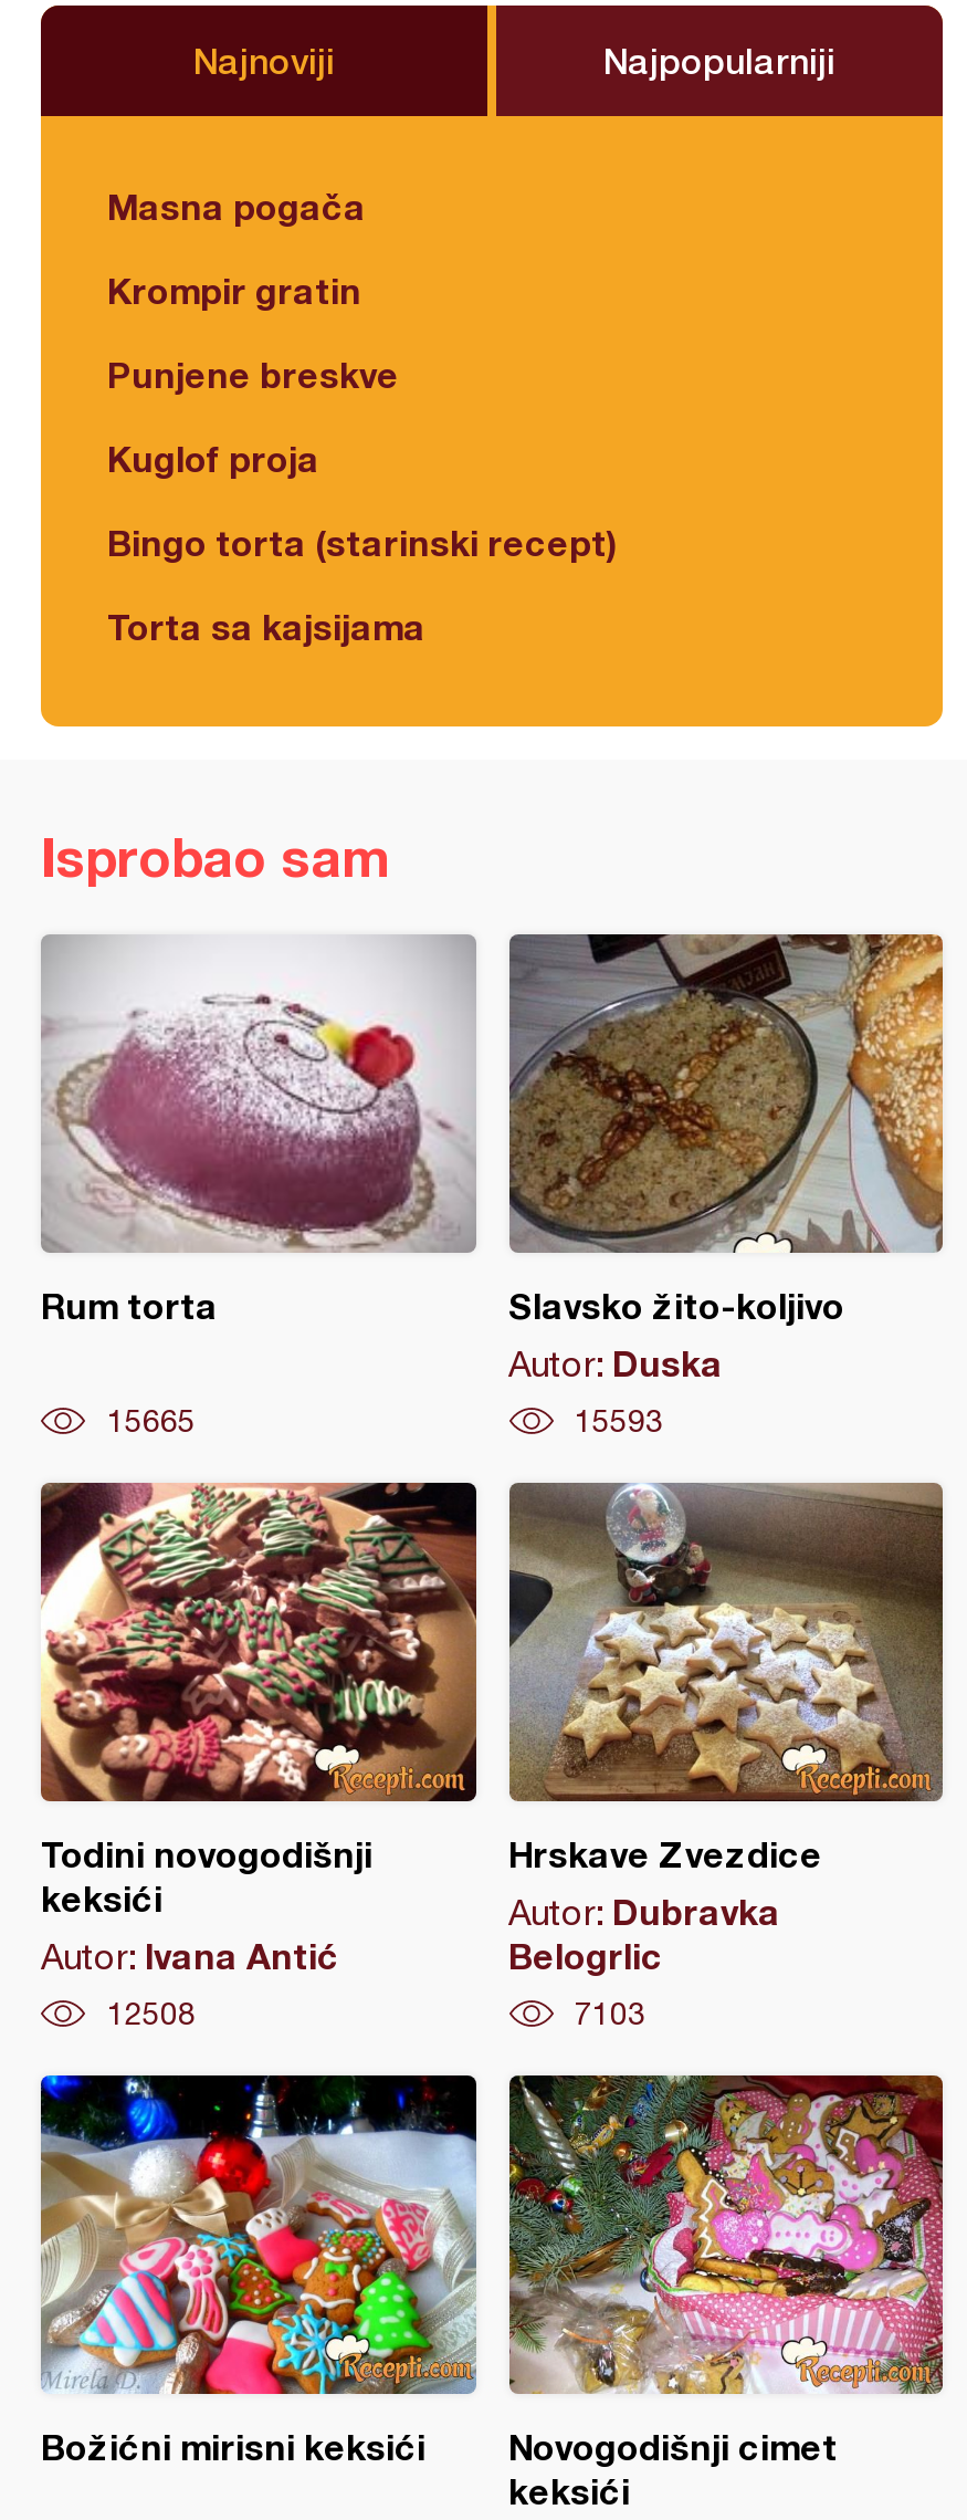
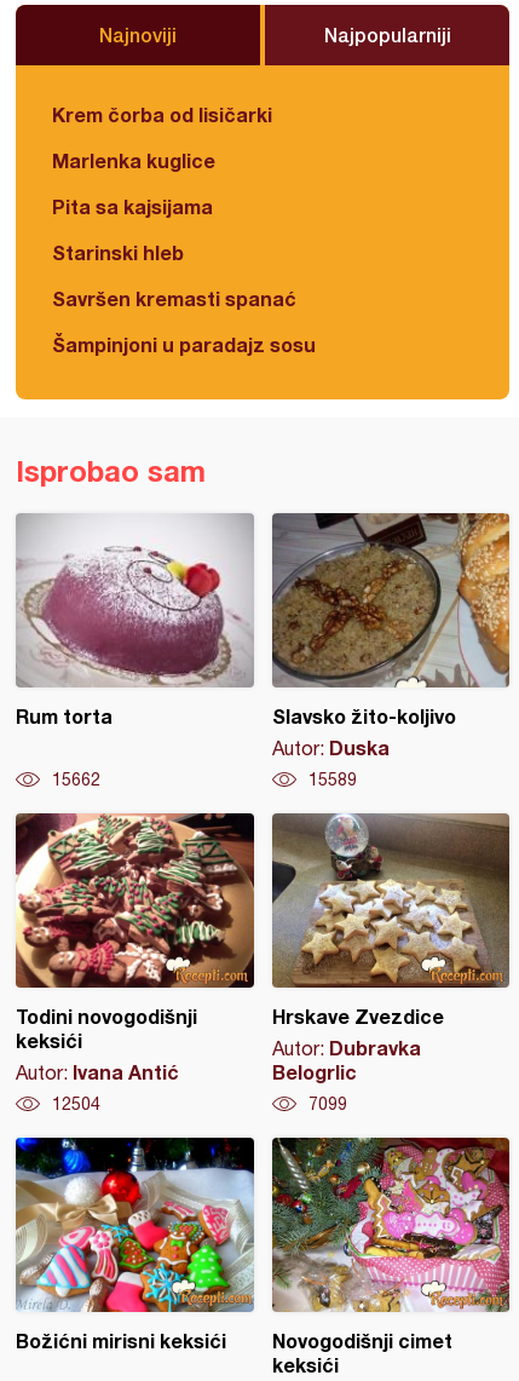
[107,185,366,227] Masna pogača -> [52,103,272,126] Krem čorba od lisičarki
[107,269,361,311] Krompir gratin -> [52,149,215,172] Marlenka kuglice
[107,353,399,395] Punjene breskve -> [52,195,213,218] Pita sa kajsijama
[107,437,319,479] Kuglof proja -> [52,241,184,264] Starinski hleb
[107,521,618,563] Bingo torta (starinski recept) -> [52,287,296,310] Savršen kremasti spanać
[107,605,425,647] Torta sa kajsijama -> [52,333,316,356] Šampinjoni u paradajz sosu
[107,1403,196,1439] 15665 -> [52,770,100,789] 15662
[575,1403,663,1439] 15593 -> [308,770,356,789] 15589
[107,1996,196,2031] 12508 -> [52,1094,100,1114] 12504
[575,1996,645,2031] 7103 -> [308,1094,347,1114] 7099

